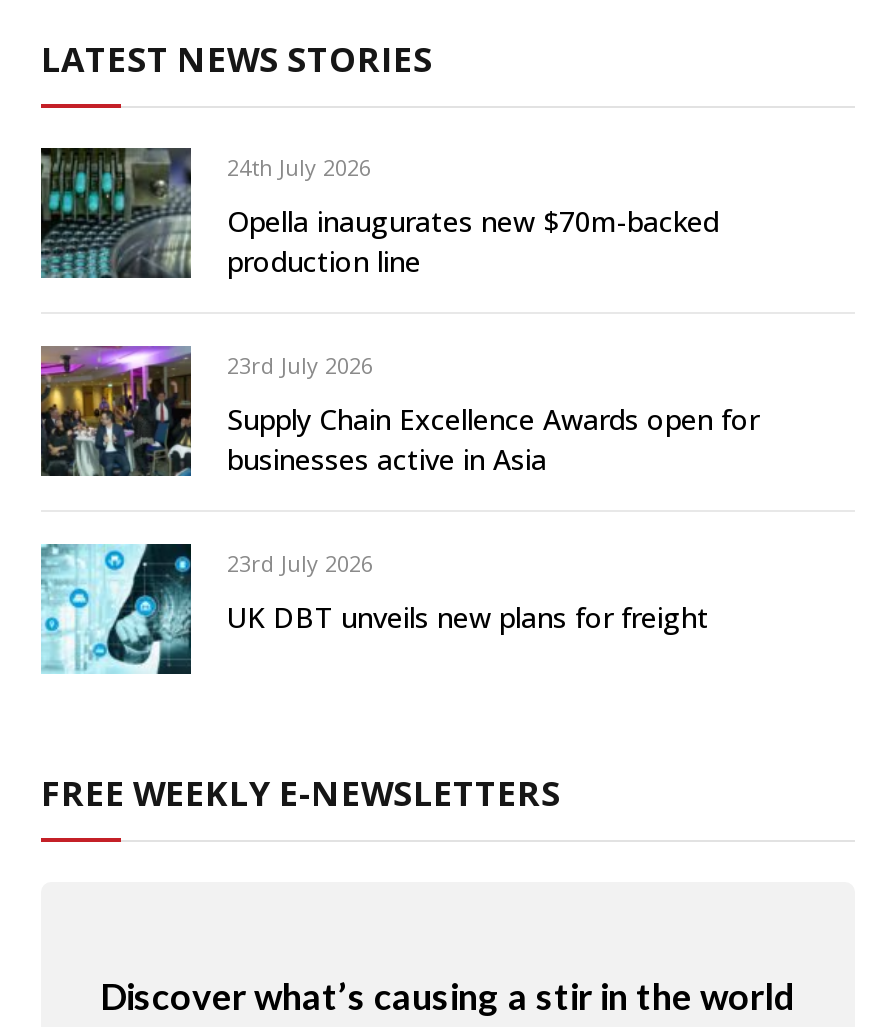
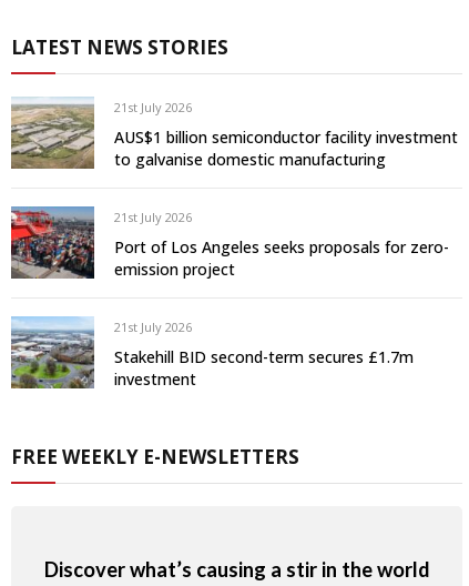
[39,146,371,280] [image] | 24th July 2026 -> [10,97,192,170] [image] | 21st July 2026
[227,201,719,279] Opella inaugurates new $70m-backed | production line -> [114,126,458,169] AUS$1 billion semiconductor facility investment | to galvanise domestic manufacturing
[39,346,373,478] [image] | 23rd July 2026 -> [10,206,192,280] [image] | 21st July 2026
[227,399,759,477] Supply Chain Excellence Awards open for | businesses active in Asia -> [114,236,449,279] Port of Los Angeles seeks proposals for zero- | emission project
[41,542,373,676] [image] | 23rd July 2026 -> [10,316,192,390] [image] | 21st July 2026
[227,597,709,635] UK DBT unveils new plans for freight -> [114,346,414,389] Stakehill BID second-term secures £1.7m | investment

